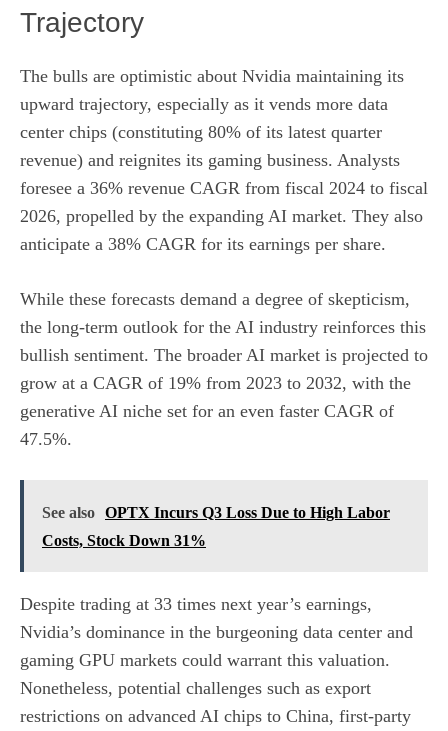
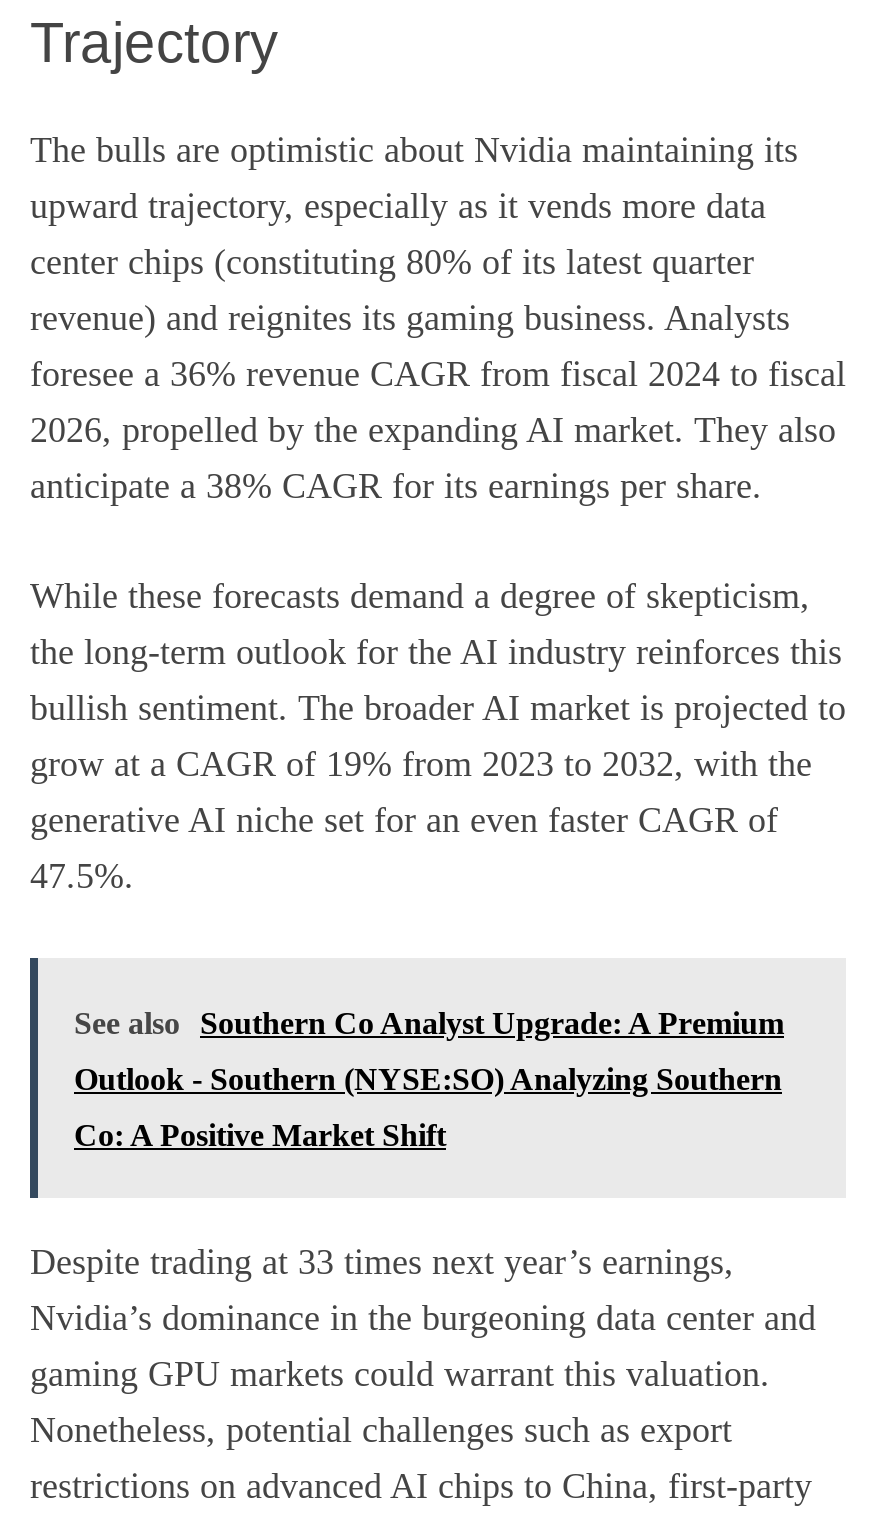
[42,504,390,549] See also OPTX Incurs Q3 Loss Due to High Labor | Costs, Stock Down 31% -> [74,1005,784,1151] See also Southern Co Analyst Upgrade: A Premium | Outlook - Southern (NYSE:SO) Analyzing Southern | Co: A Positive Market Shift

